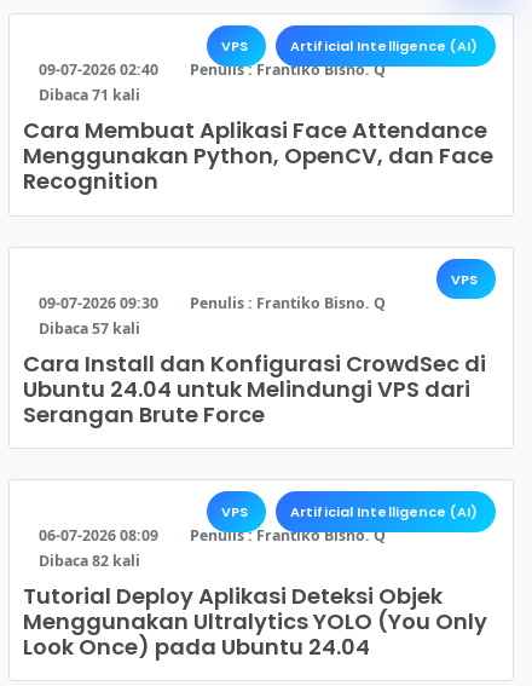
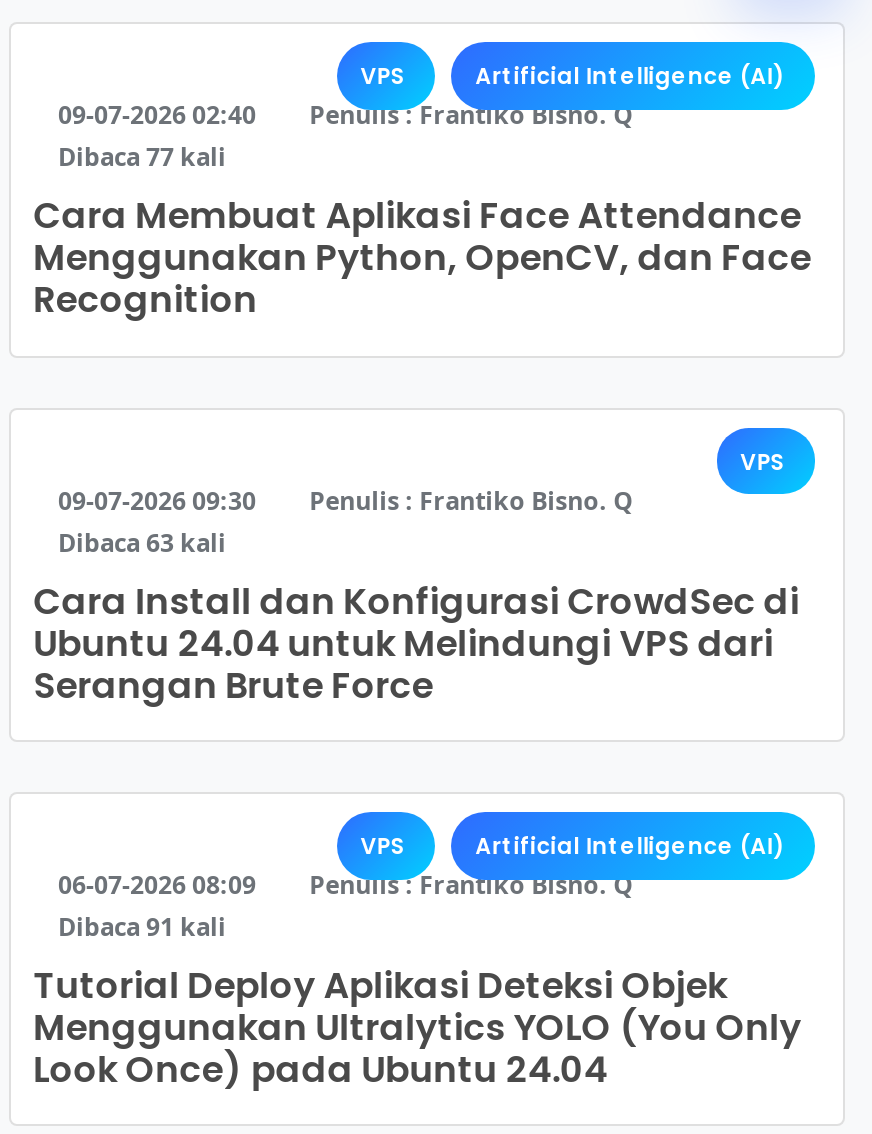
[38,85,140,106] Dibaca 71 kali -> [58,141,226,175] Dibaca 77 kali
[38,318,140,339] Dibaca 57 kali -> [58,526,226,560] Dibaca 63 kali
[38,551,140,571] Dibaca 82 kali -> [58,910,226,944] Dibaca 91 kali

